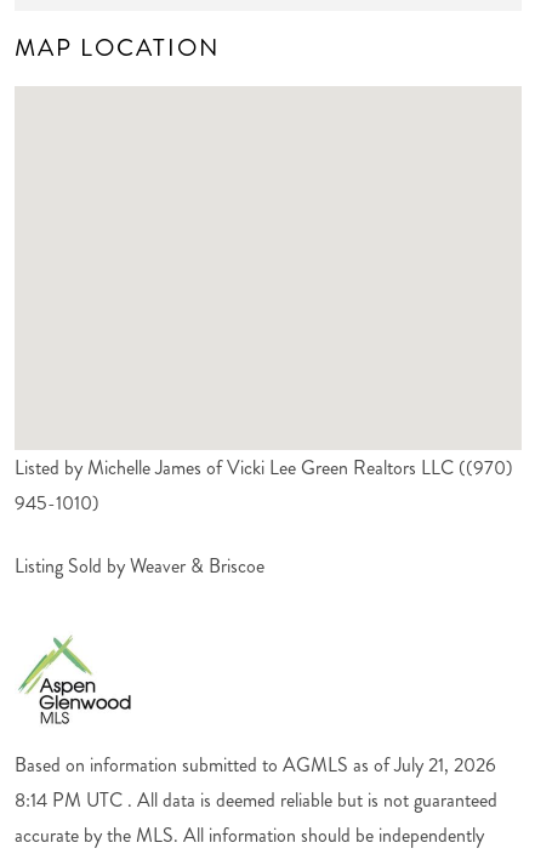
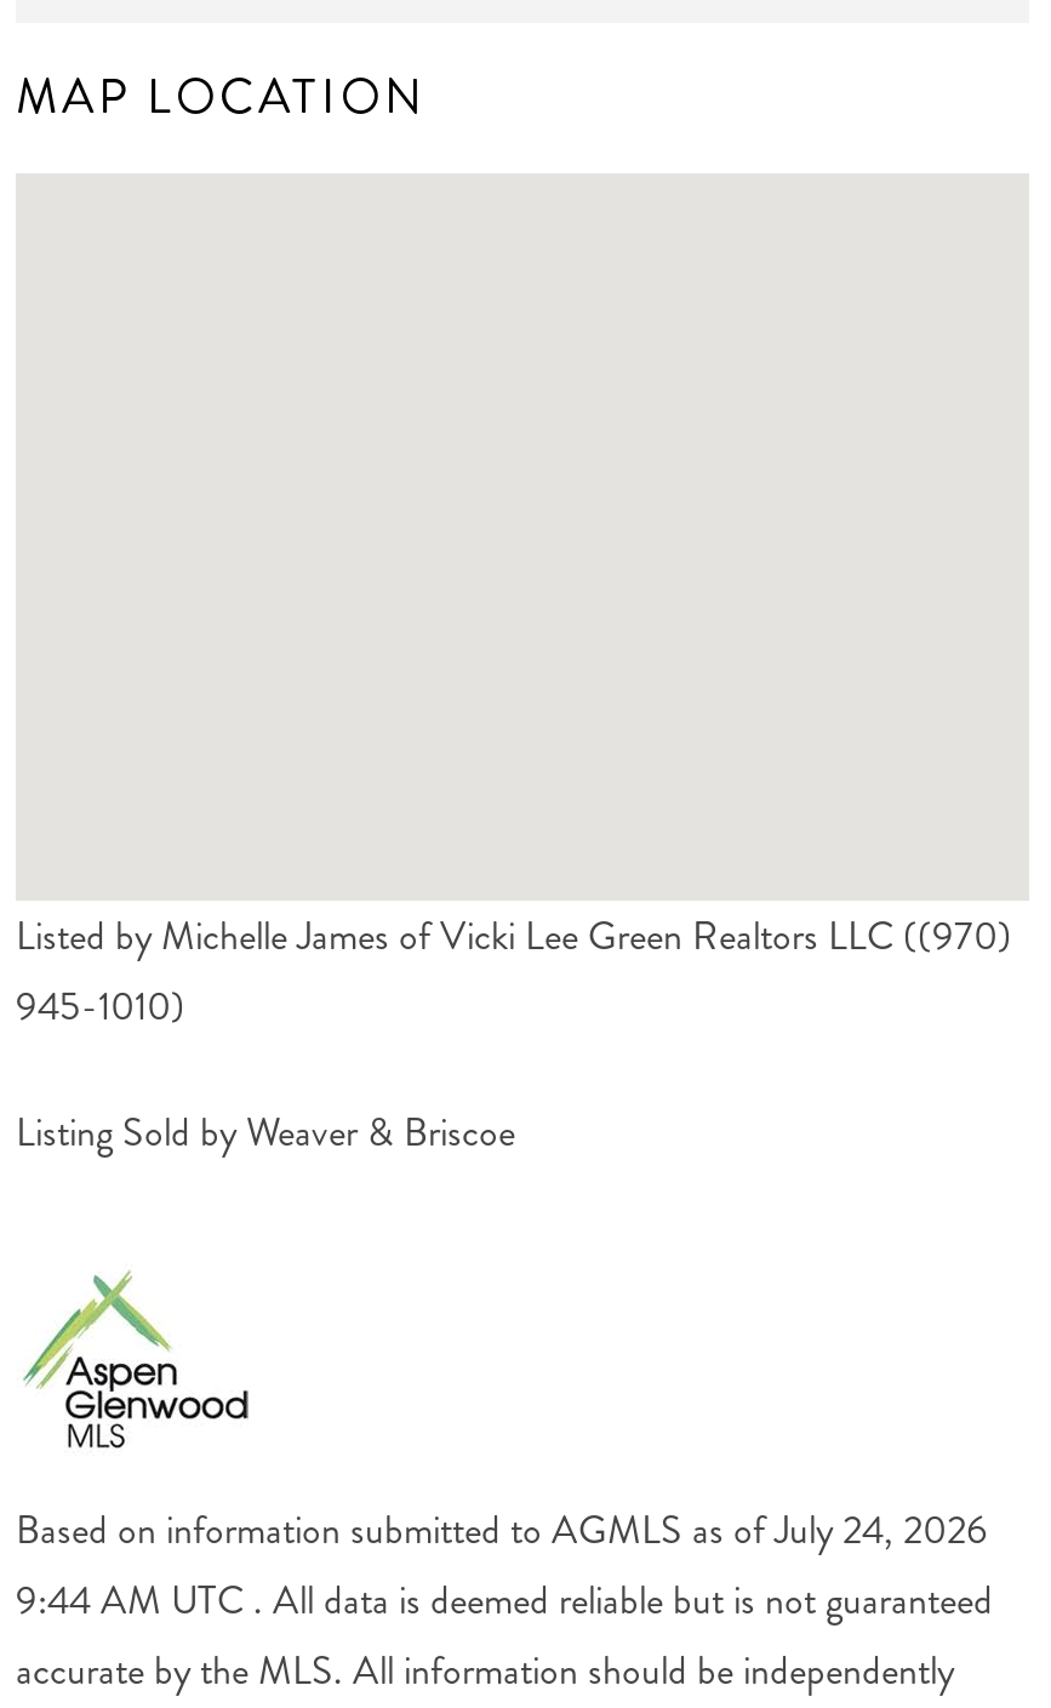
[15,750,496,778] Based on information submitted to AGMLS as of July 21, 2026 -> [16,1501,988,1557] Based on information submitted to AGMLS as of July 24, 2026
[15,786,497,813] 8:14 PM UTC . All data is deemed reliable but is not guaranteed -> [16,1571,993,1627] 9:44 AM UTC . All data is deemed reliable but is not guaranteed

